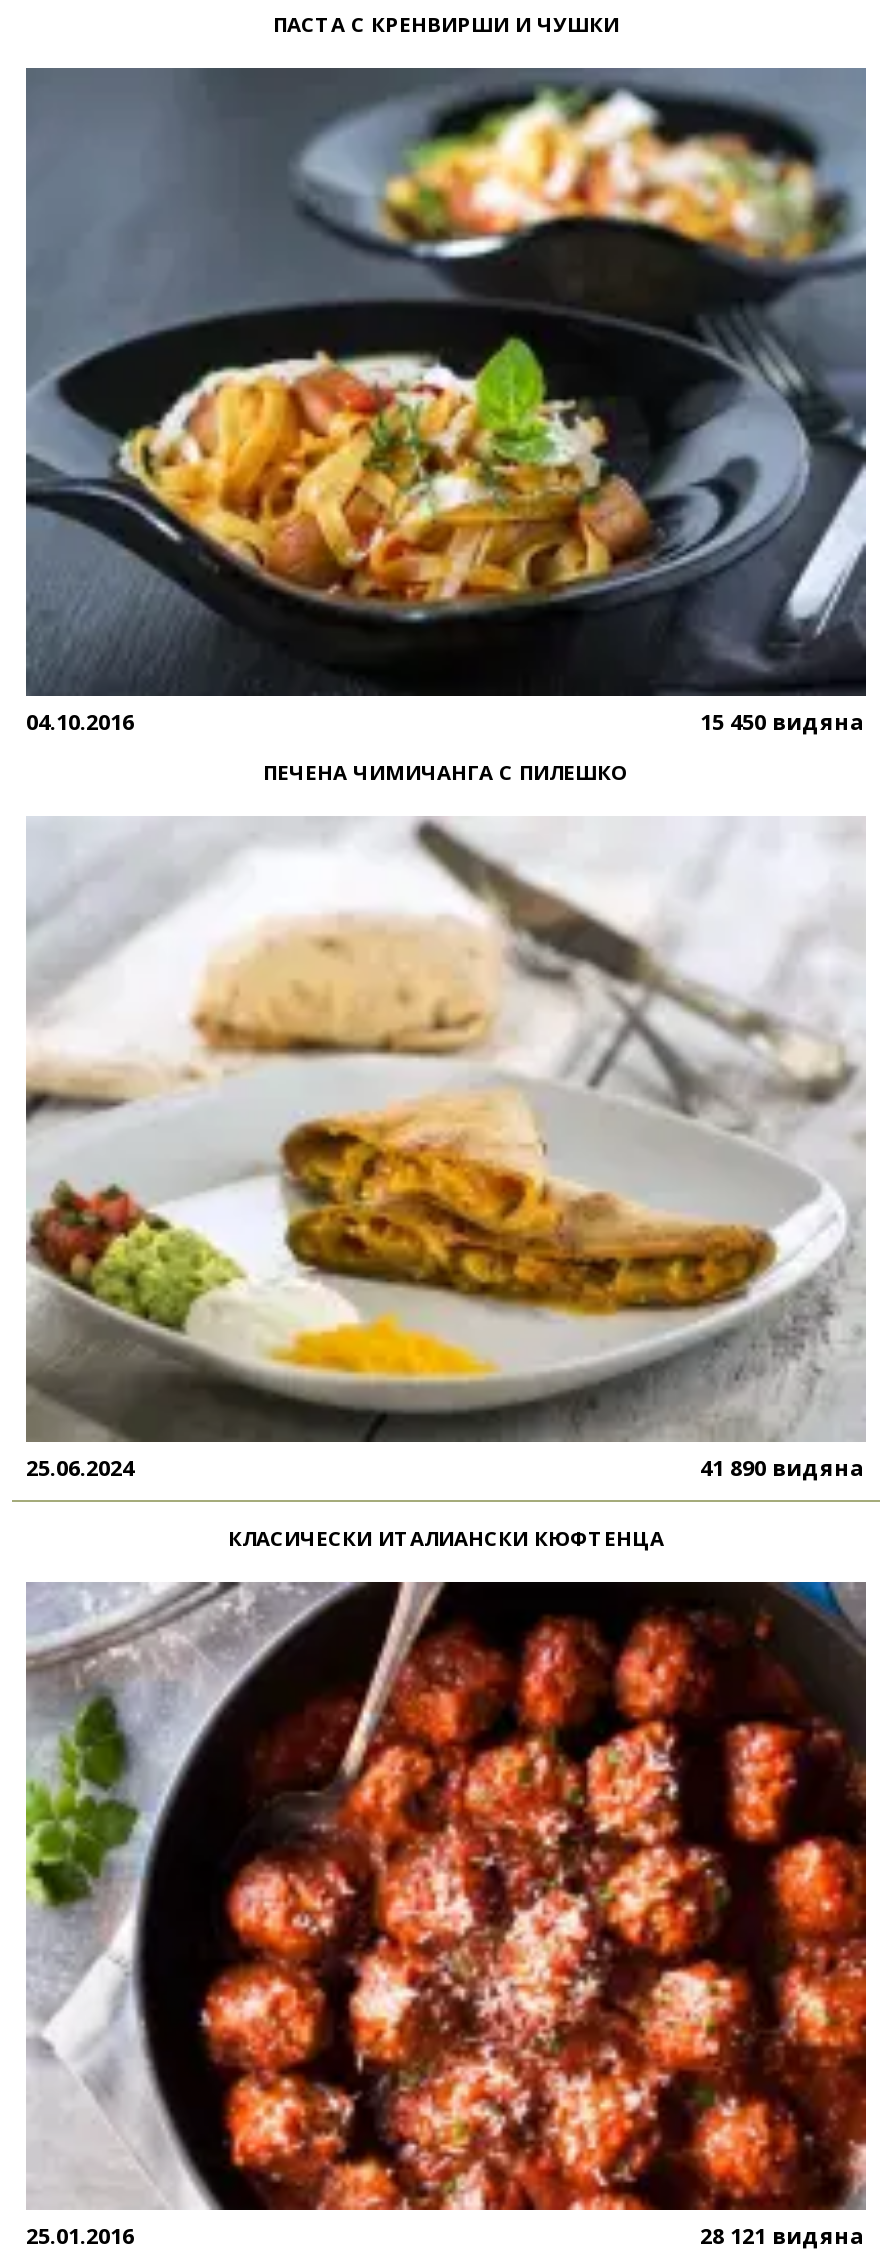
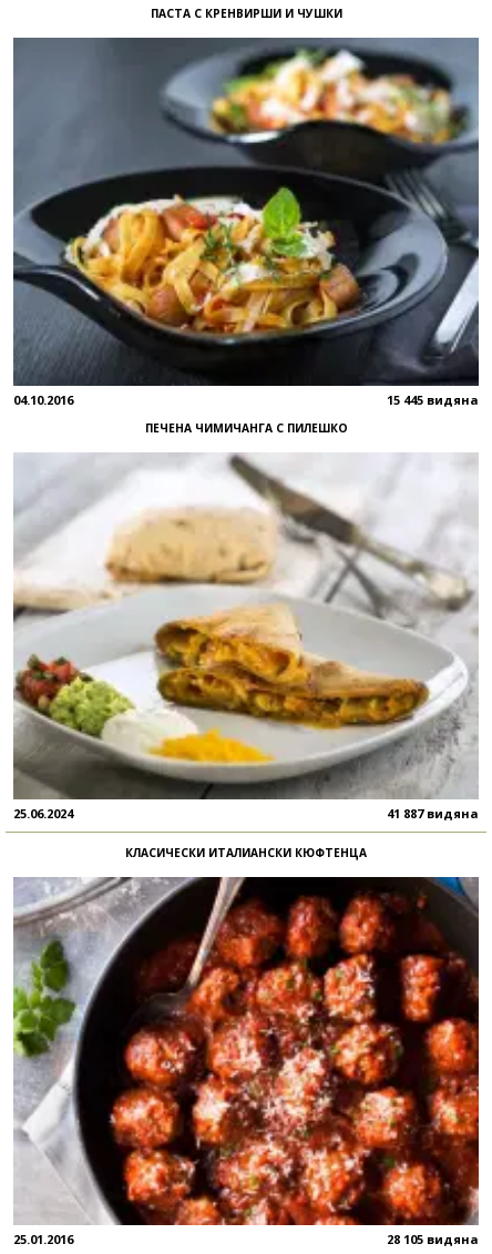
[700,706,866,736] 15 450 видяна -> [387,391,479,408] 15 445 видяна
[700,1452,866,1482] 41 890 видяна -> [387,805,479,822] 41 887 видяна
[700,2219,866,2249] 28 121 видяна -> [387,1230,479,1247] 28 105 видяна

